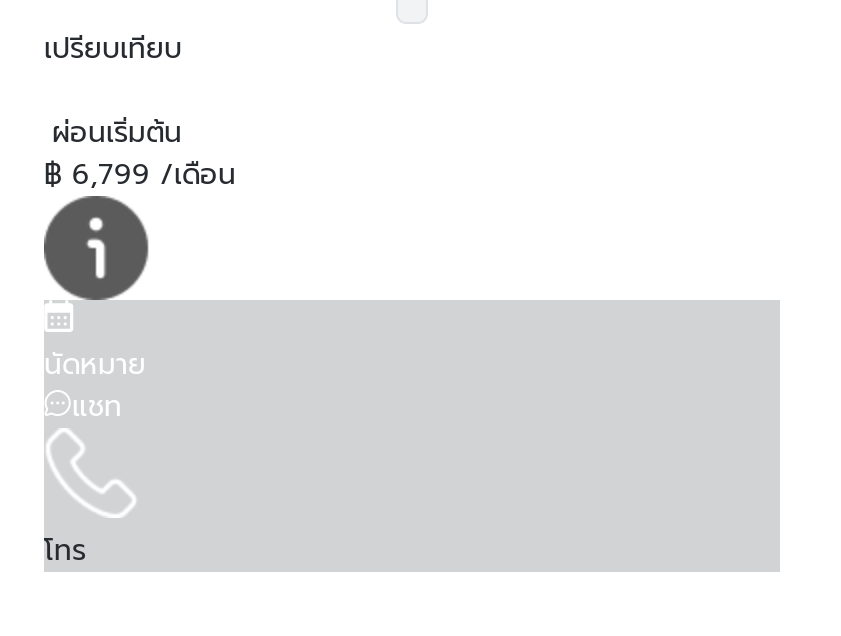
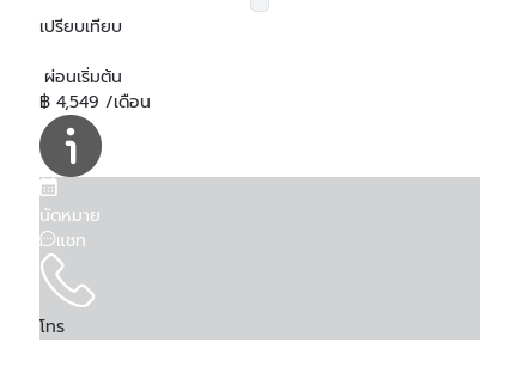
[44,155,236,197] ฿ 6,799 /เดือน -> [39,90,151,115] ฿ 4,549 /เดือน

